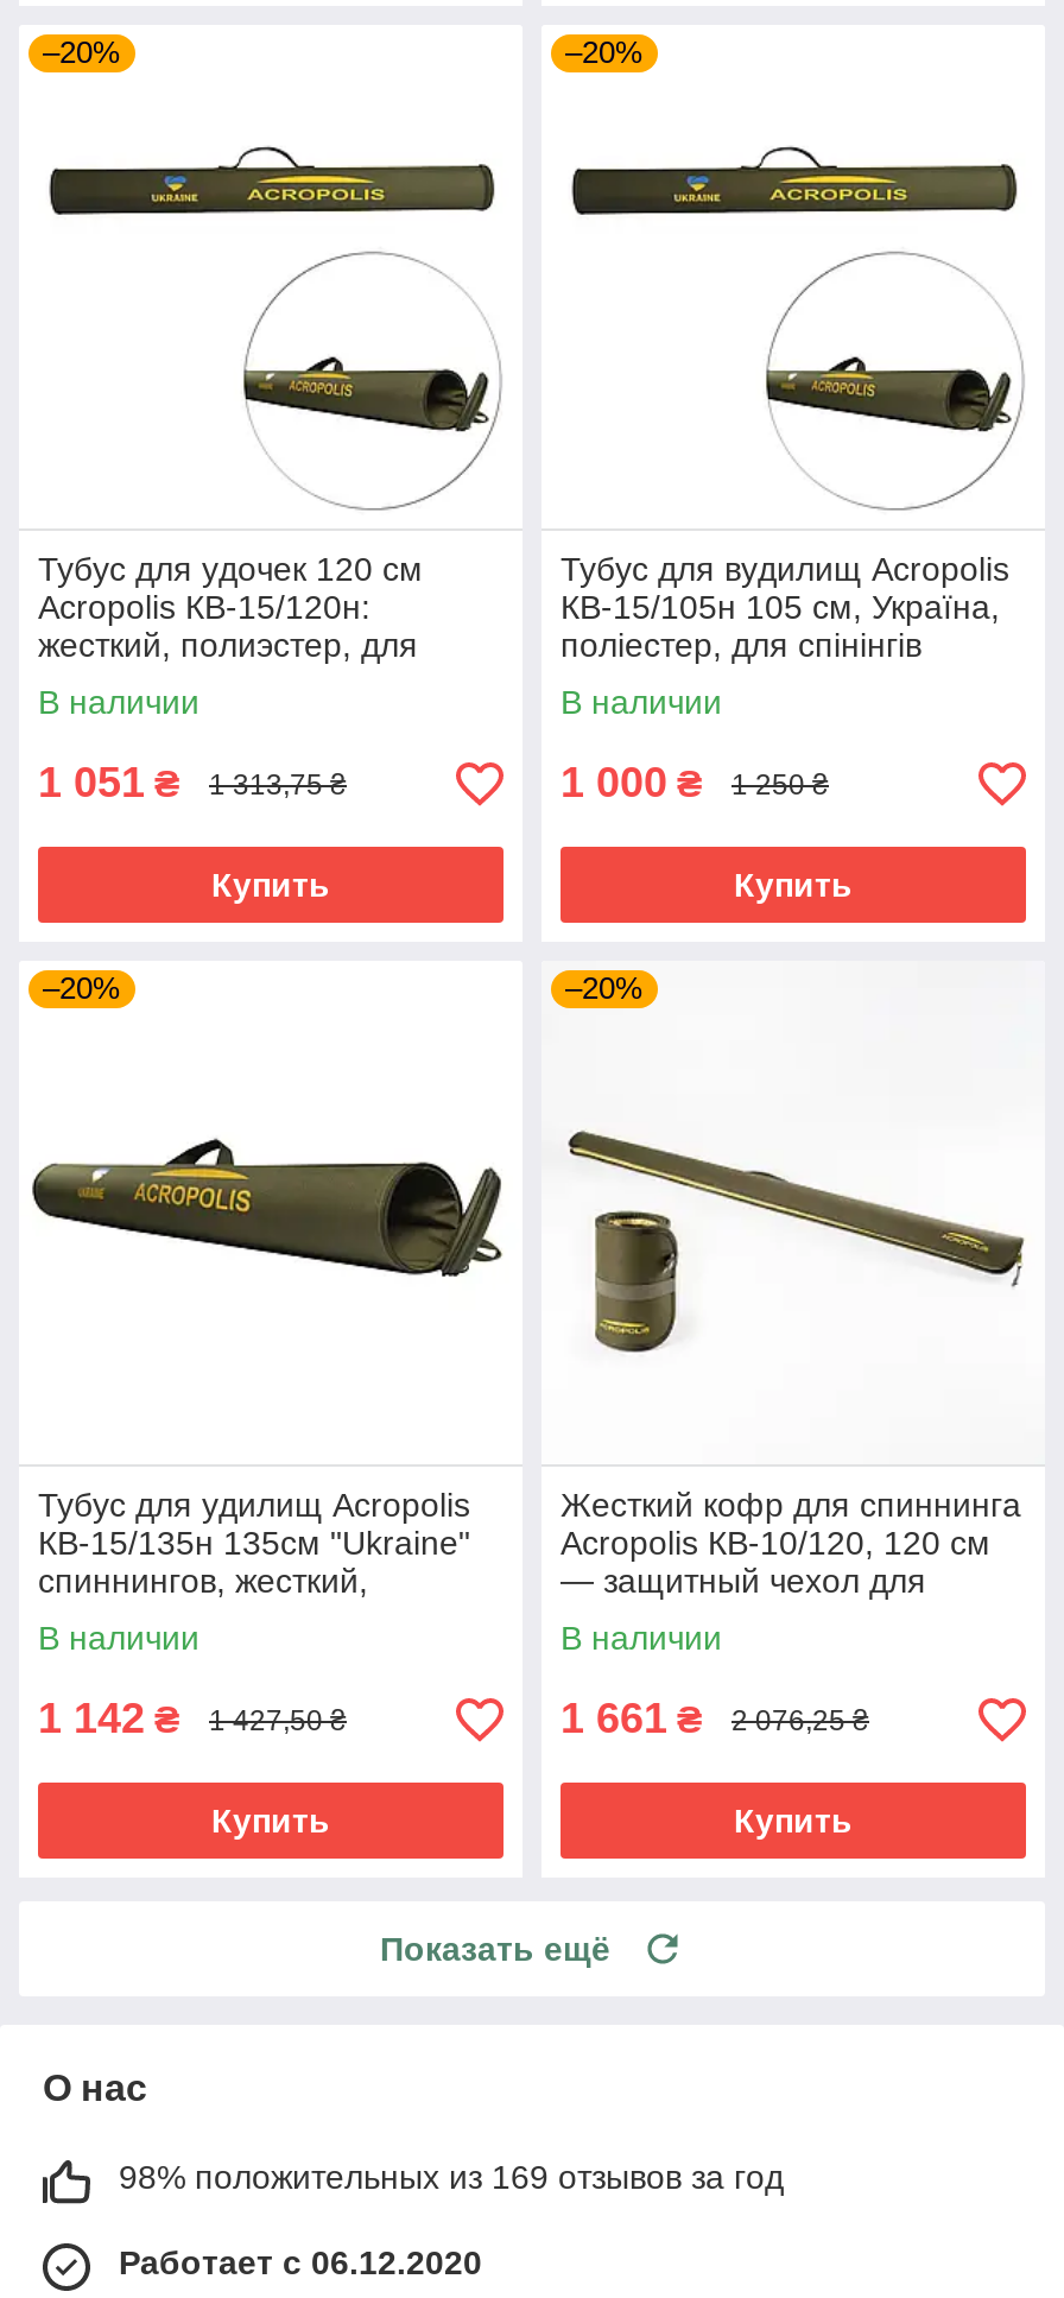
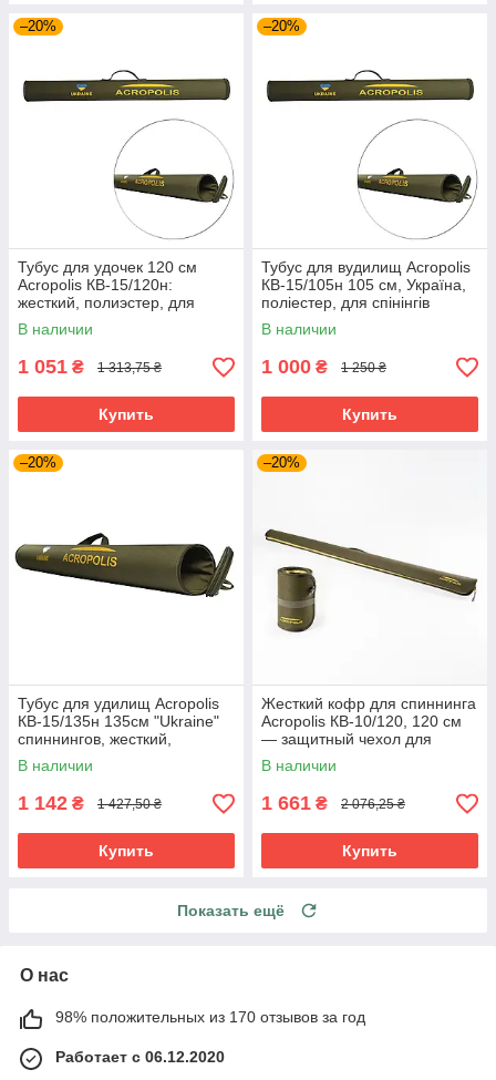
[119,2159,784,2197] 98% положительных из 169 отзывов за год -> [55,1008,365,1026] 98% положительных из 170 отзывов за год

